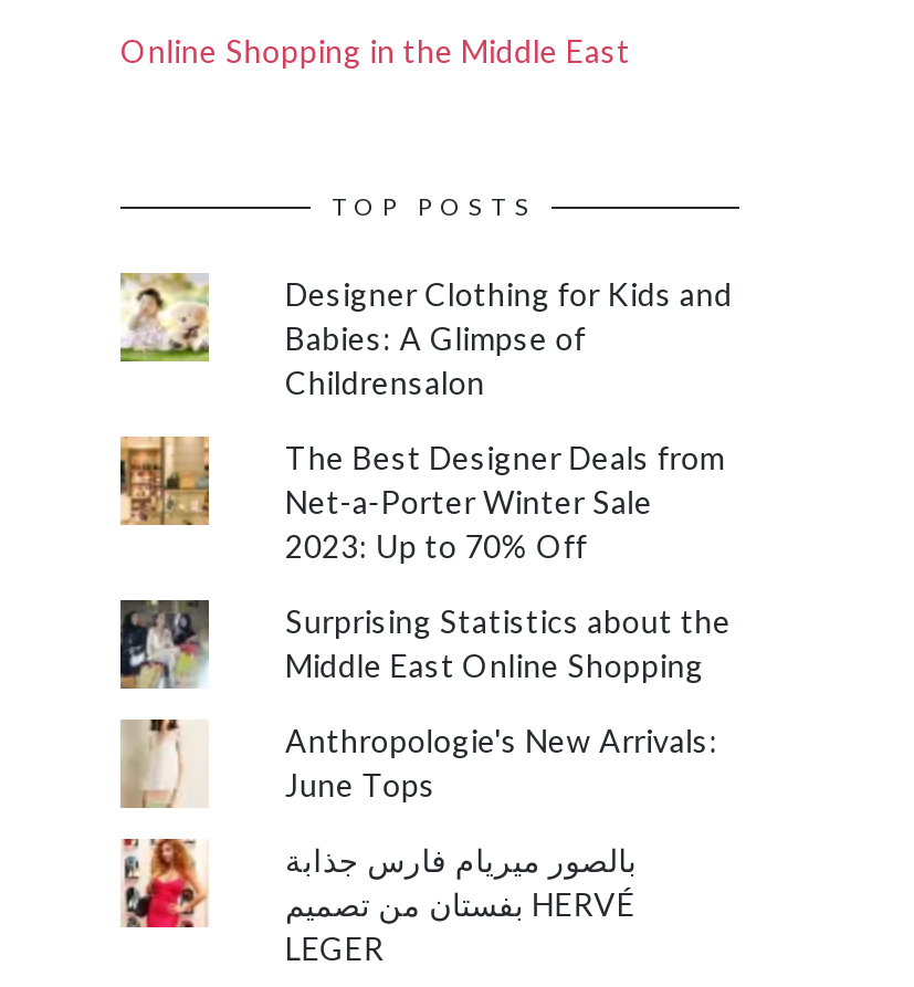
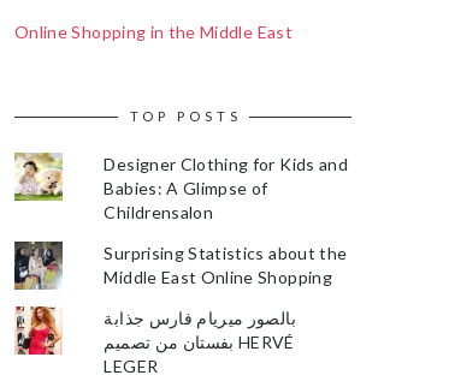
[118,434,725,565] [image] | The Best Designer Deals from | Net-a-Porter Winter Sale | 2023: Up to 70% Off -> none
[120,717,719,808] [image] | Anthropologie's New Arrivals: | June Tops -> none

